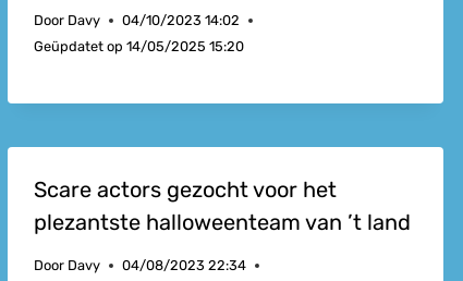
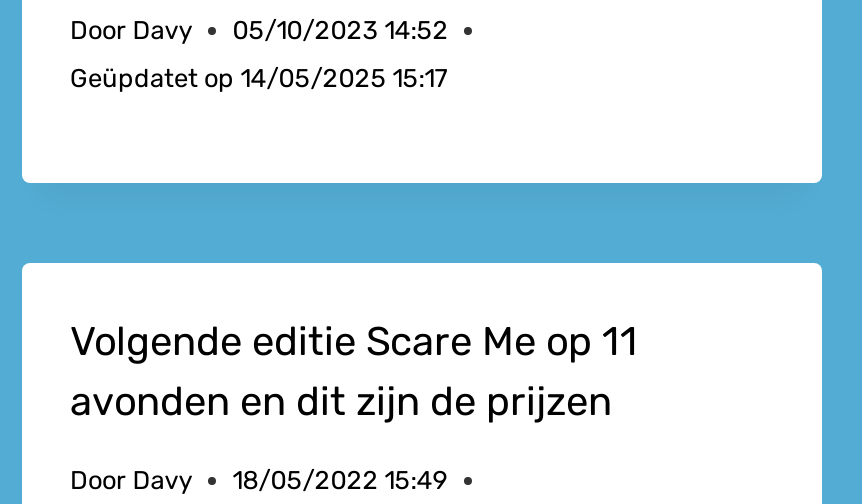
[34,12,240,29] Door Davy 04/10/2023 14:02 -> [70,16,448,46] Door Davy 05/10/2023 14:52
[34,39,244,55] Geüpdatet op 14/05/2025 15:20 -> [70,64,448,94] Geüpdatet op 14/05/2025 15:17
[34,177,411,236] Scare actors gezocht voor het | plezantste halloweenteam van ’t land -> [70,318,638,426] Volgende editie Scare Me op 11 | avonden en dit zijn de prijzen
[34,257,246,274] Door Davy 04/08/2023 22:34 -> [70,465,448,495] Door Davy 18/05/2022 15:49

